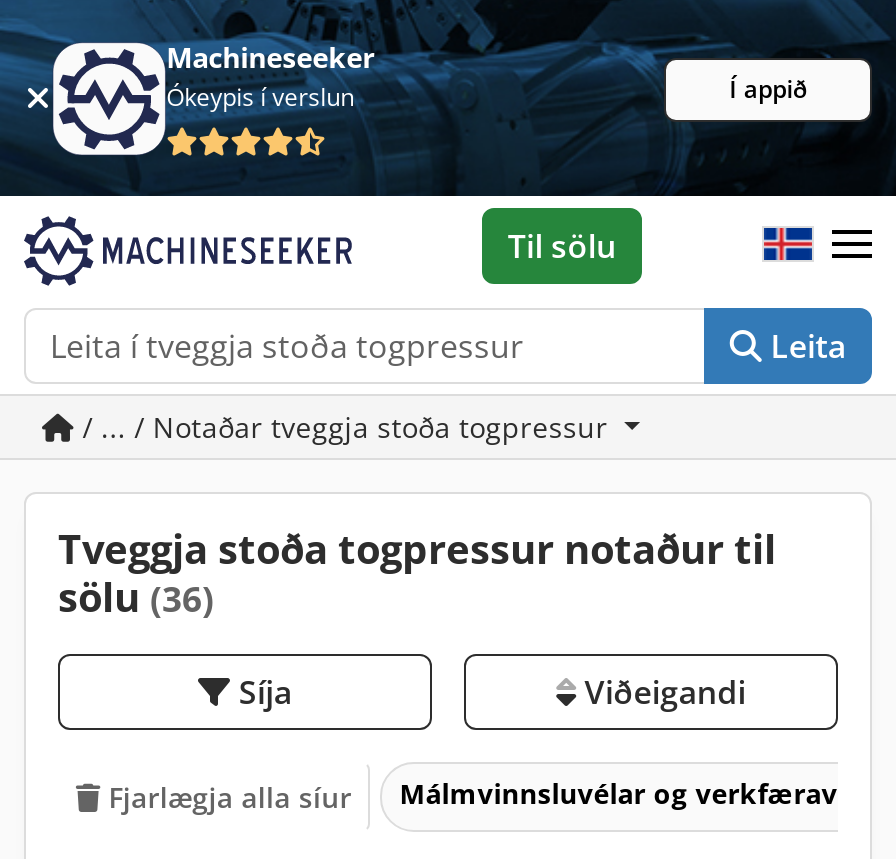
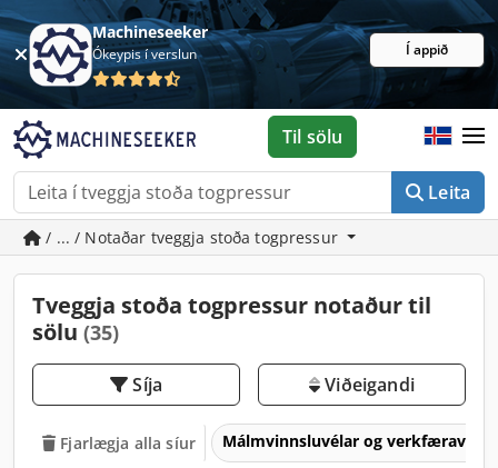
[58,570,214,624] sölu(36) -> [32,317,119,347] sölu(35)

